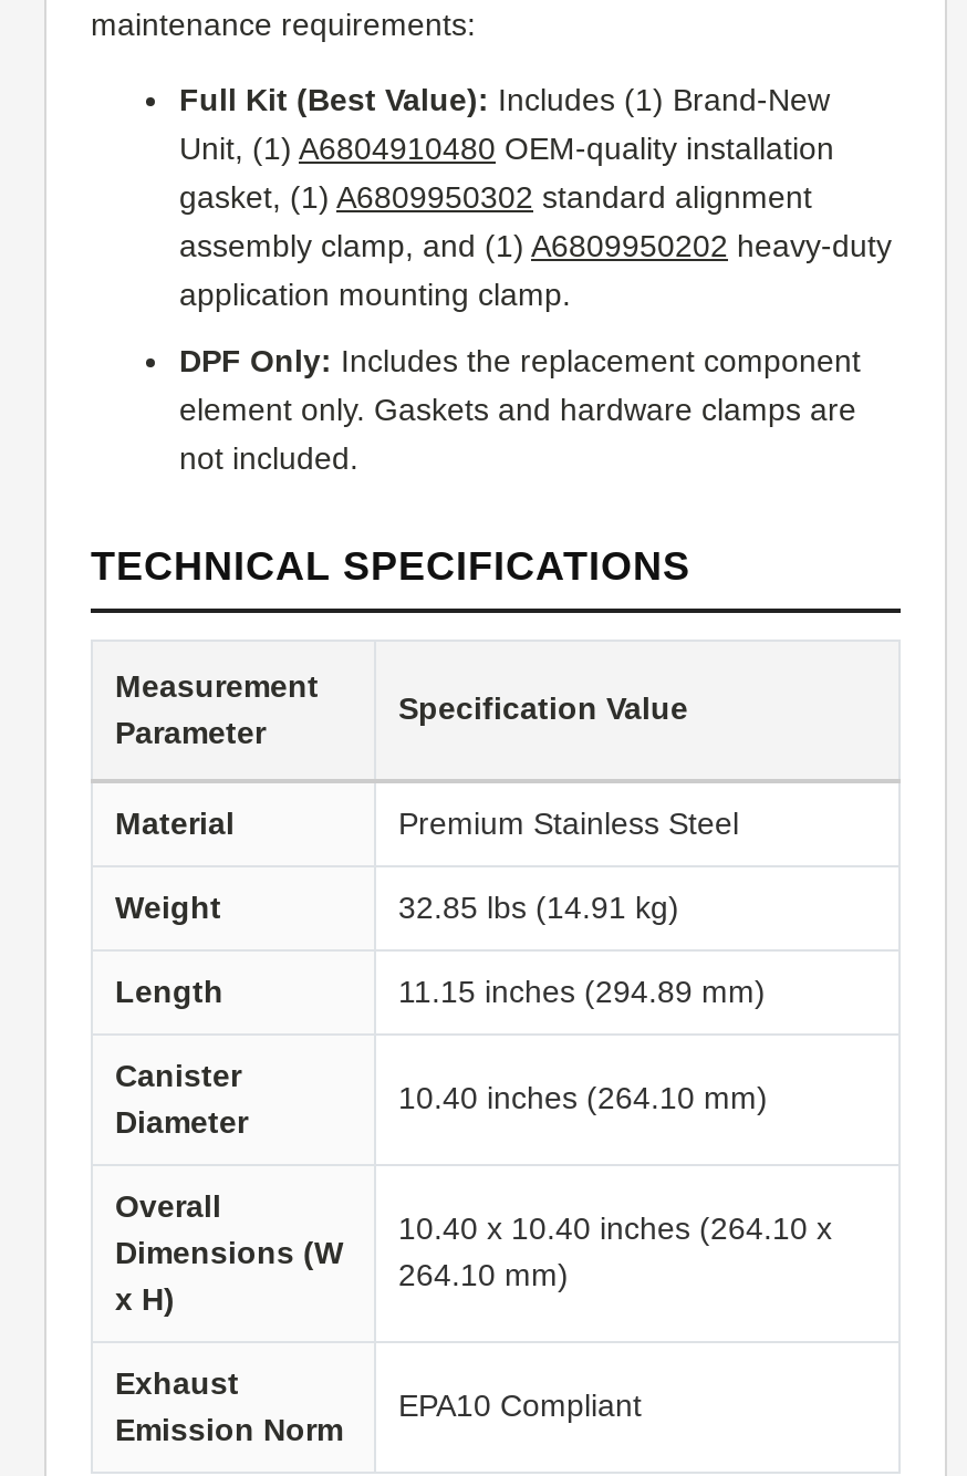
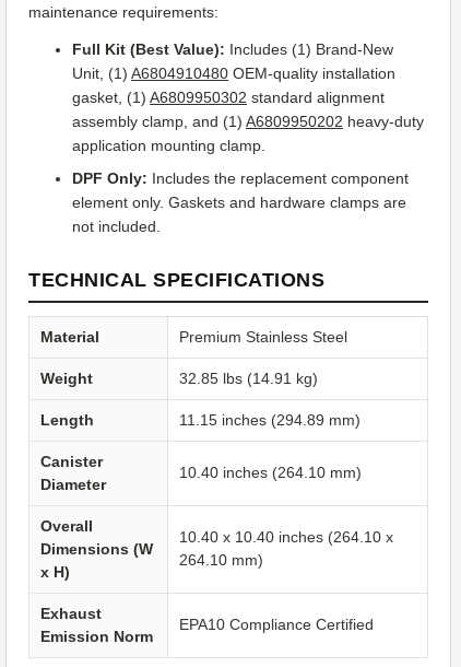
[115,669,319,751] Measurement | Parameter -> none
[398,691,688,726] Specification Value -> none
[398,1388,642,1424] EPA10 Compliant -> [179,616,374,633] EPA10 Compliance Certified

